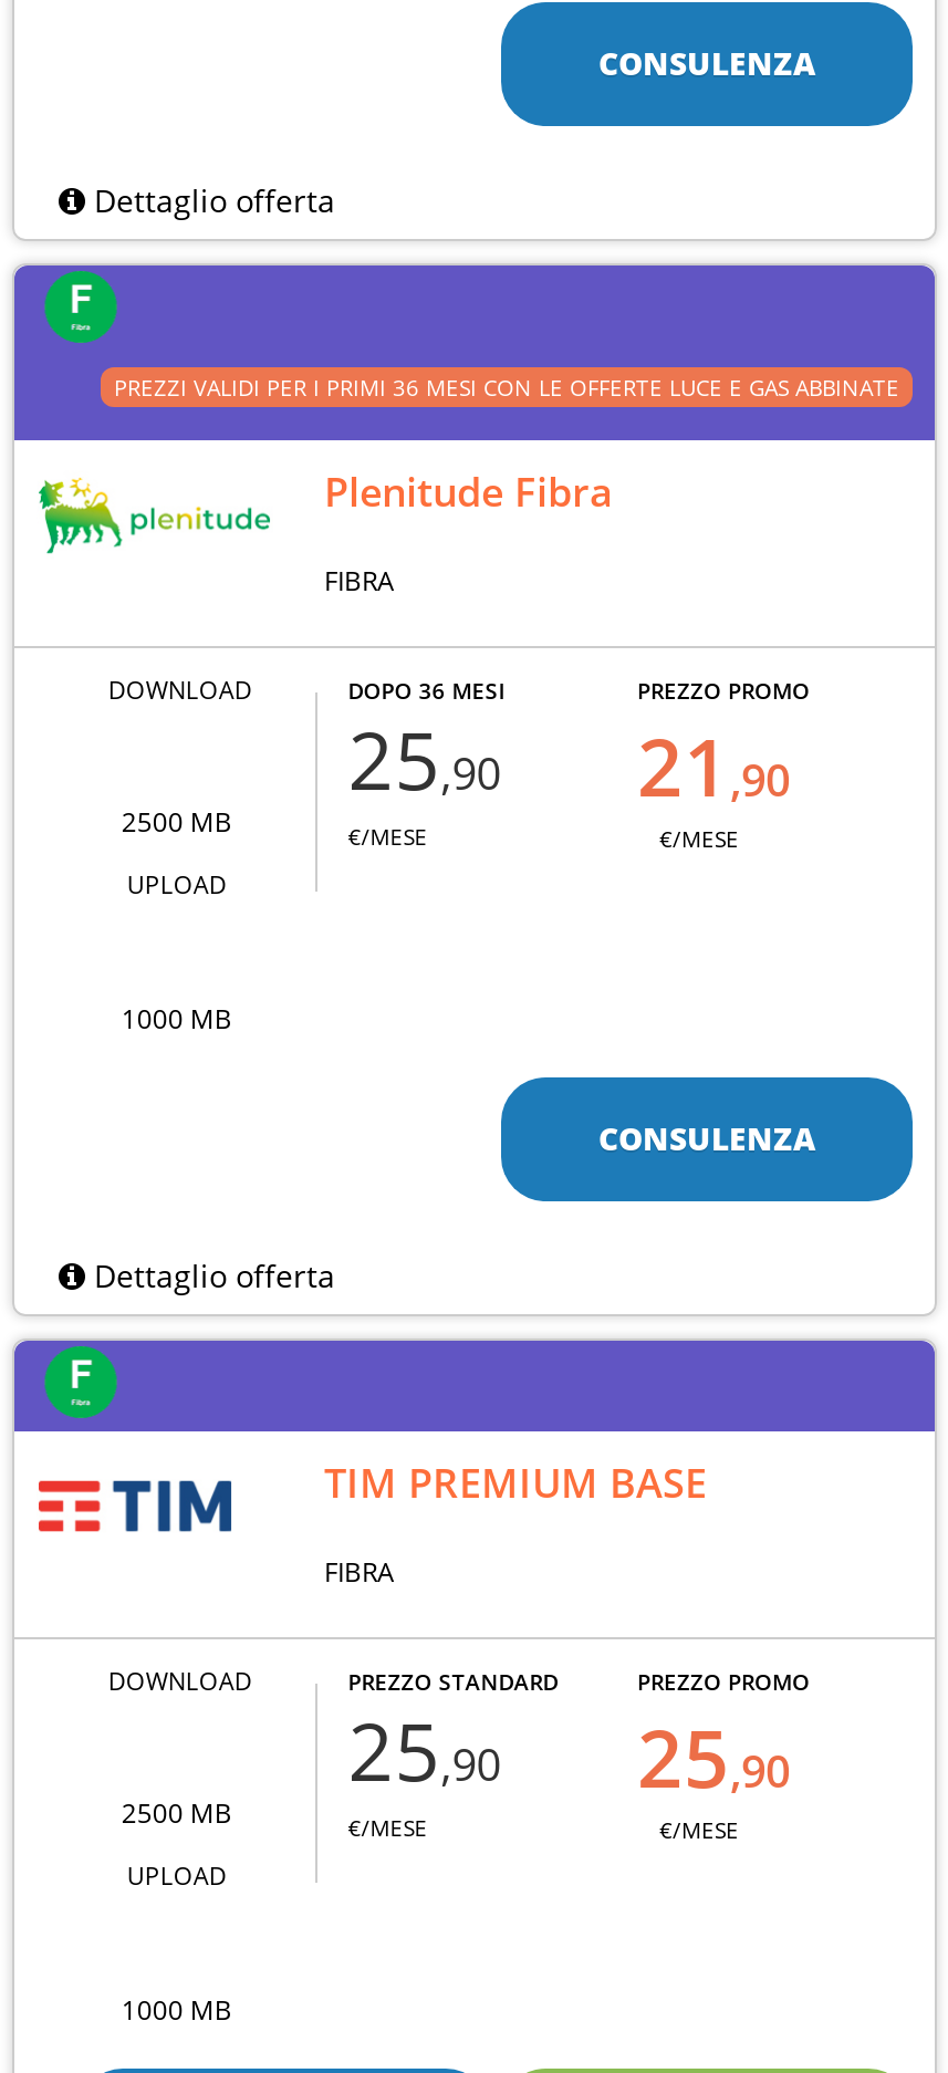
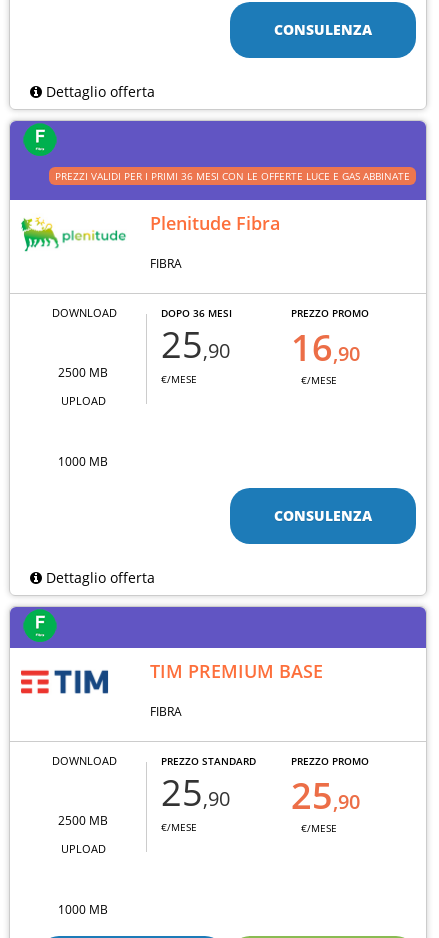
[348,705,790,820] 25,90 21,90 -> [161,320,360,372] 25,90 16,90

